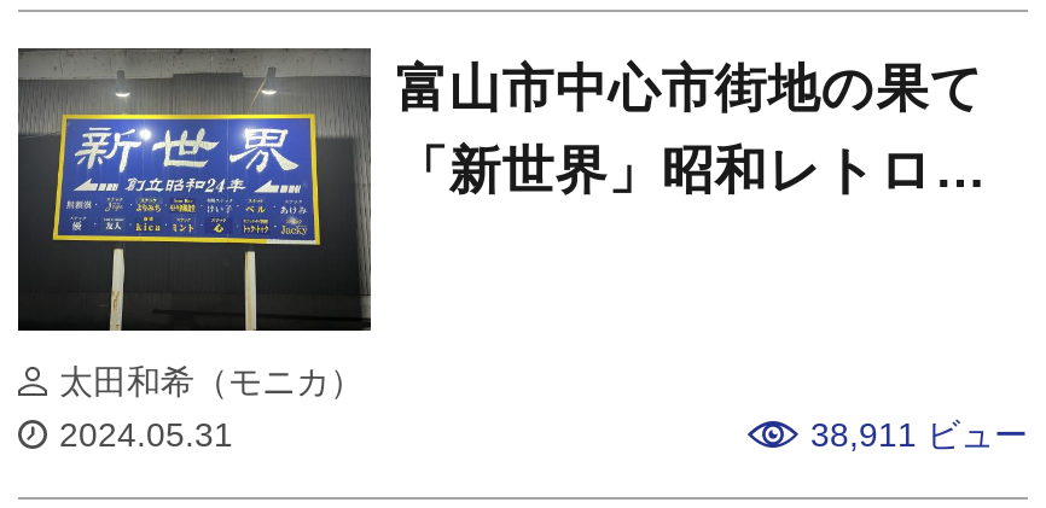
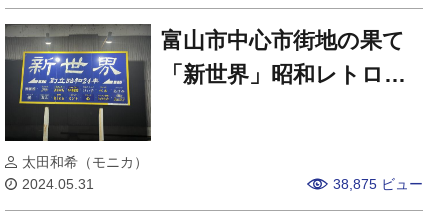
[810,414,1028,453] 38,911 ビュー -> [333,176,423,192] 38,875 ビュー

